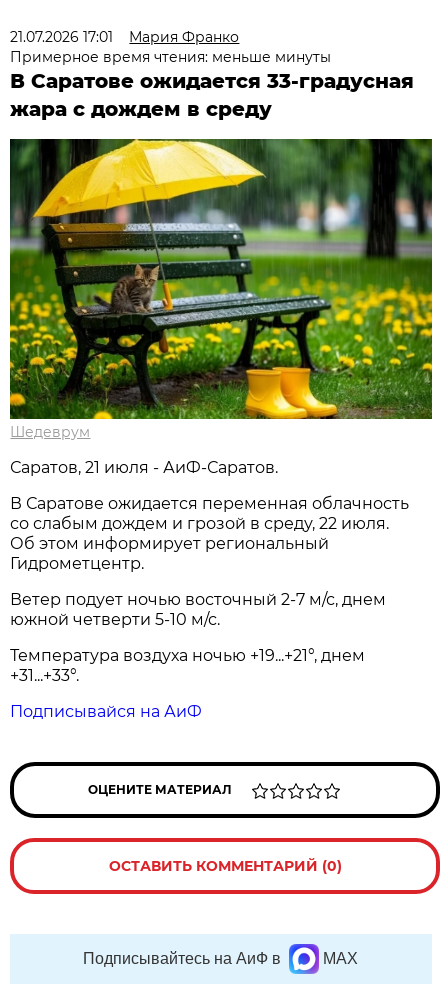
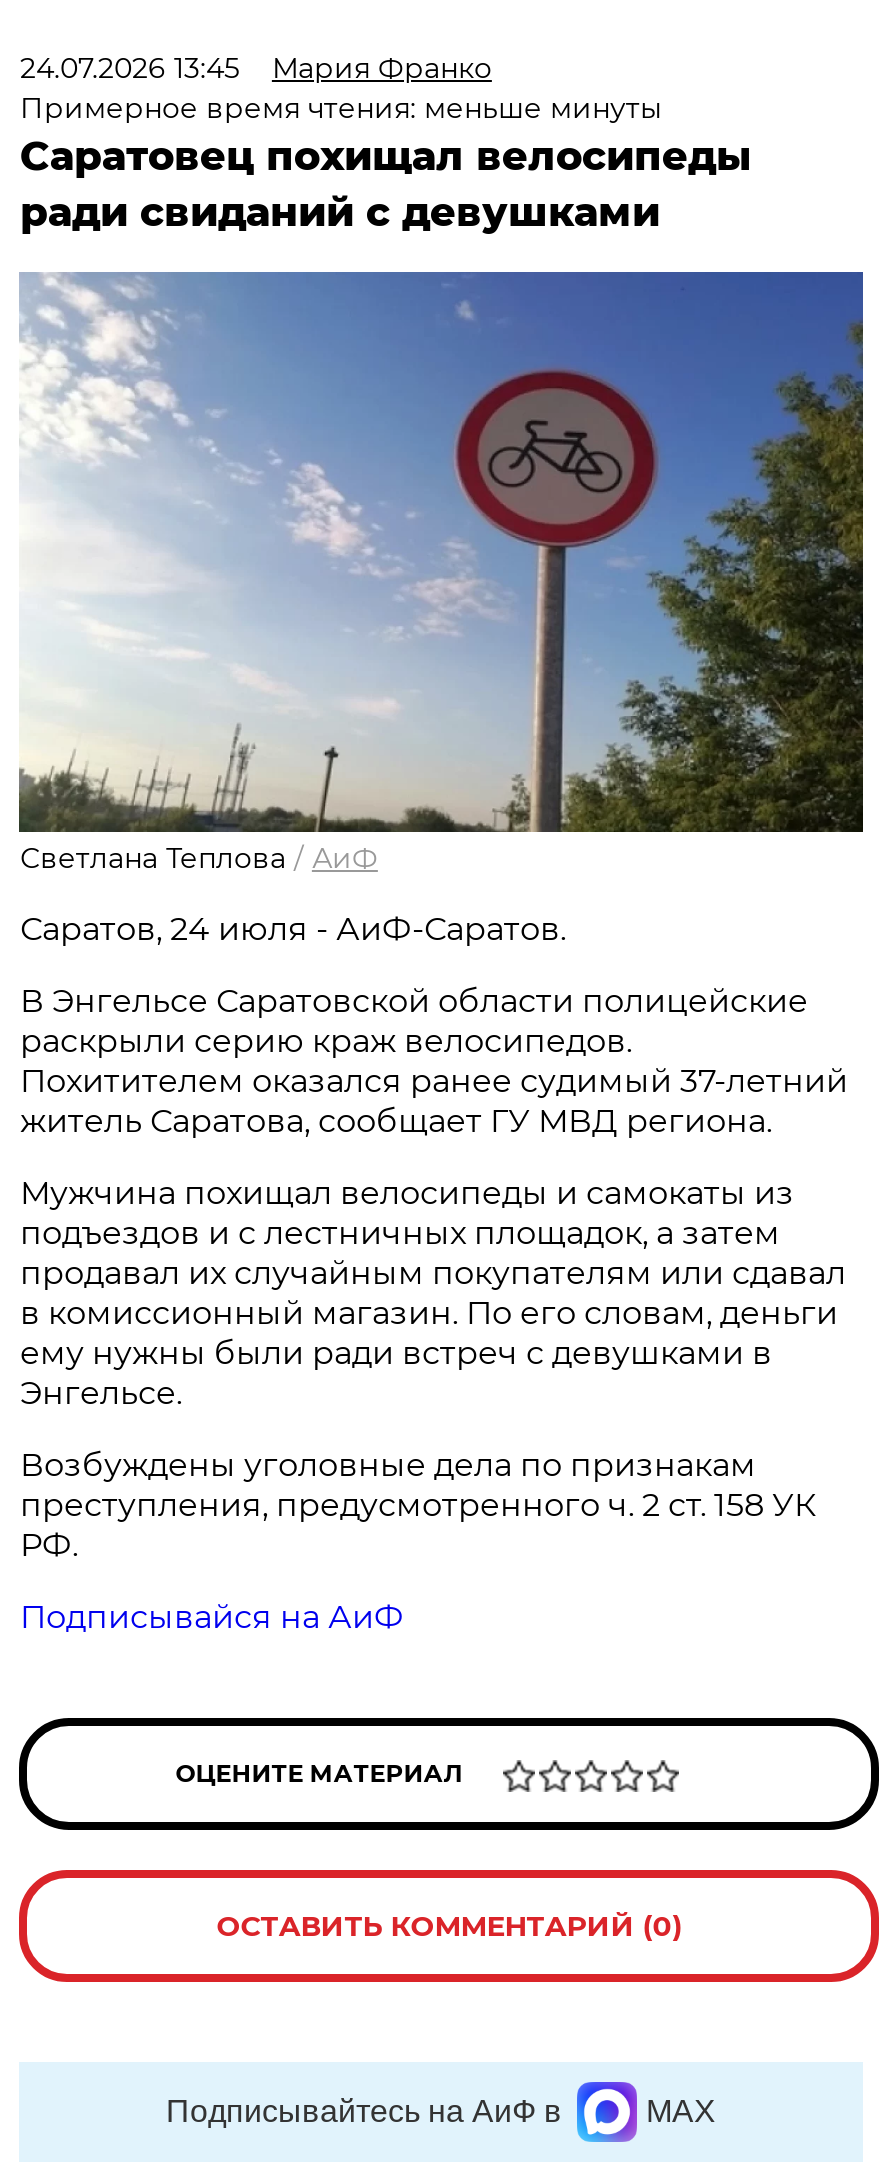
[10,28,239,46] 21.07.2026 17:01 Мария Франко -> [20,50,492,86] 24.07.2026 13:45 Мария Франко
[10,69,414,121] В Саратове ожидается 33-градусная | жара с дождем в среду -> [20,132,752,236] Саратовец похищал велосипеды | ради свиданий с девушками
[9,138,433,441] [image] | Шедеврум -> [17,270,865,876] [image] | Светлана Теплова / АиФ
[10,458,278,477] Саратов, 21 июля - АиФ-Саратов. -> [20,910,566,948] Саратов, 24 июля - АиФ-Саратов.
[10,494,409,573] В Саратове ожидается переменная облачность | со слабым дождем и грозой в среду, 22 июля. | Об этом информирует региональный | Гидрометцентр. -> [20,982,848,1140] В Энгельсе Саратовской области полицейские | раскрыли серию краж велосипедов. | Похитителем оказался ранее судимый 37-летний | житель Саратова, сообщает ГУ МВД региона.
[10,590,386,629] Ветер подует ночью восточный 2-7 м/с, днем | южной четверти 5-10 м/с. -> [20,1174,846,1412] Мужчина похищал велосипеды и самокаты из | подъездов и с лестничных площадок, а затем | продавал их случайным покупателям или сдавал | в комиссионный магазин. По его словам, деньги | ему нужны были ради встреч с девушками в | Энгельсе.
[10,646,365,685] Температура воздуха ночью +19...+21°, днем | +31...+33°. -> [20,1446,816,1564] Возбуждены уголовные дела по признакам | преступления, предусмотренного ч. 2 ст. 158 УК | РФ.

